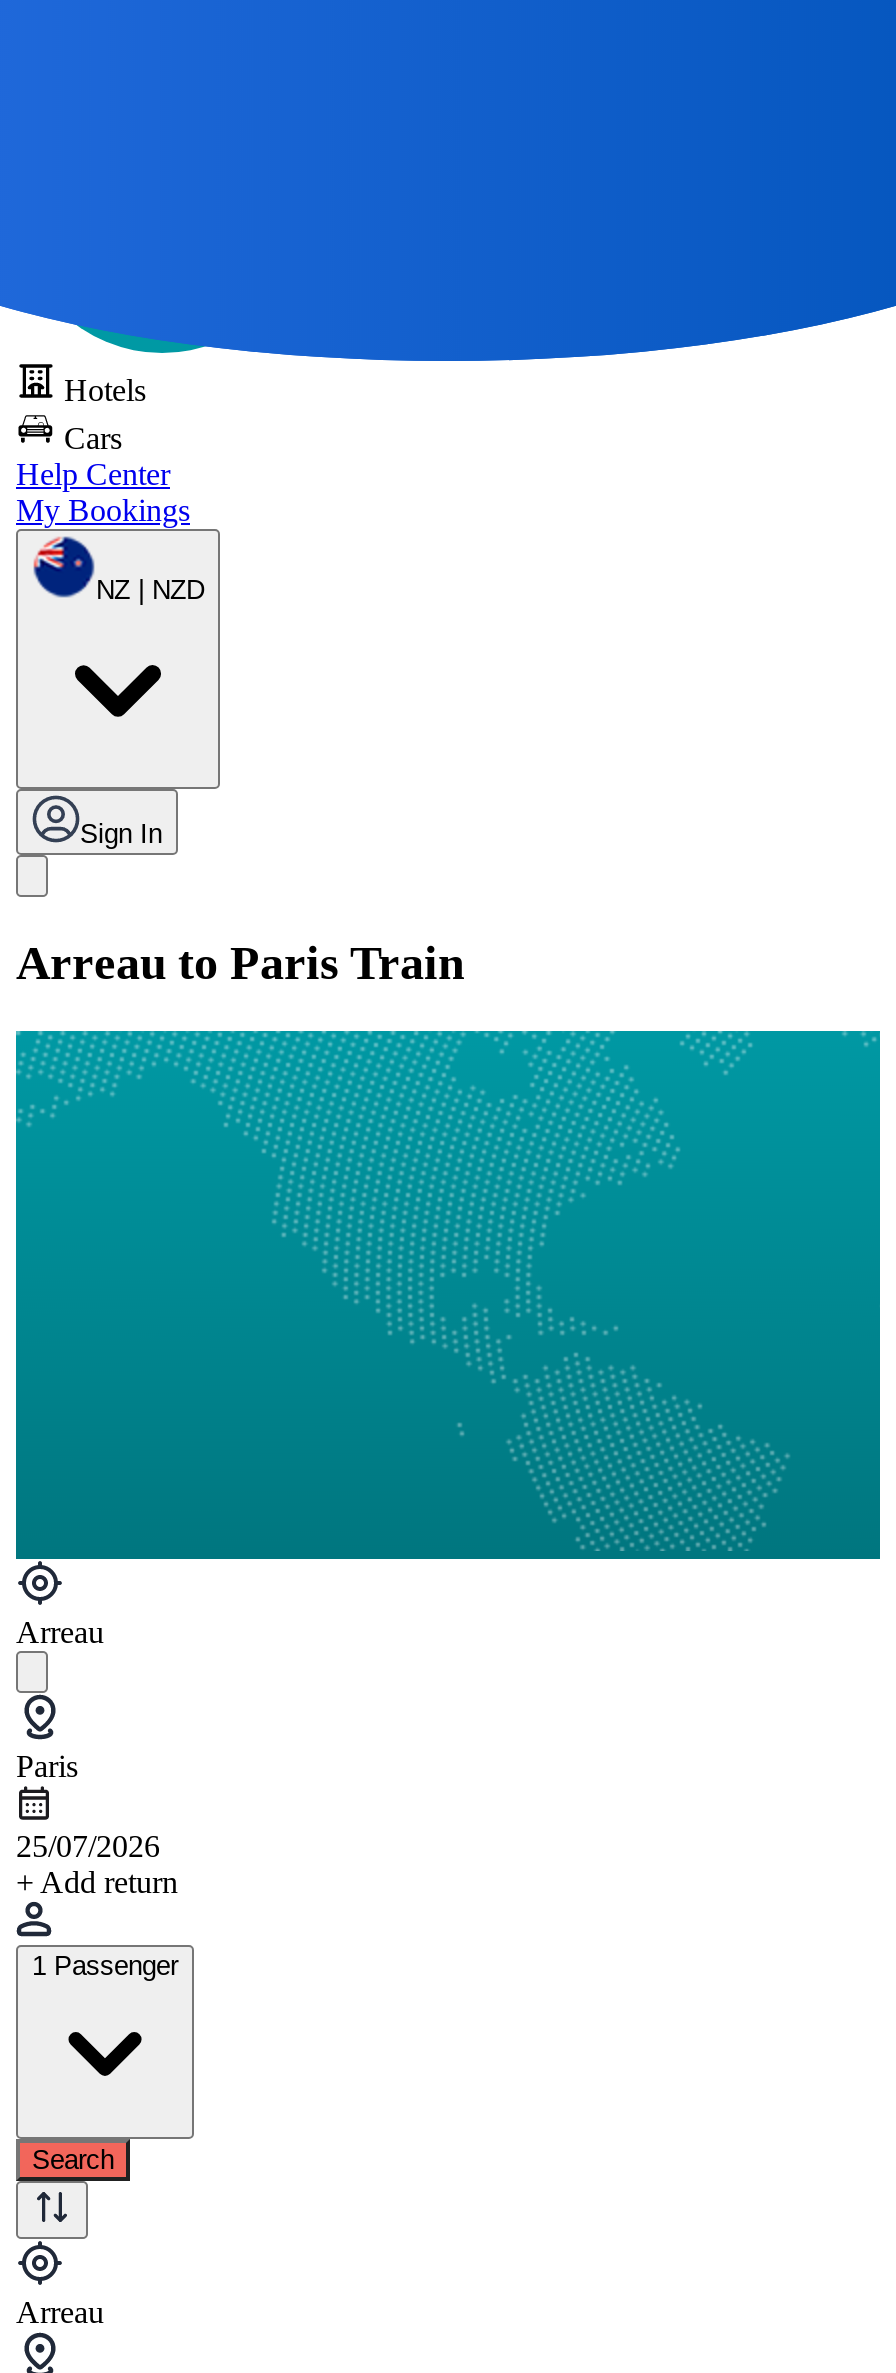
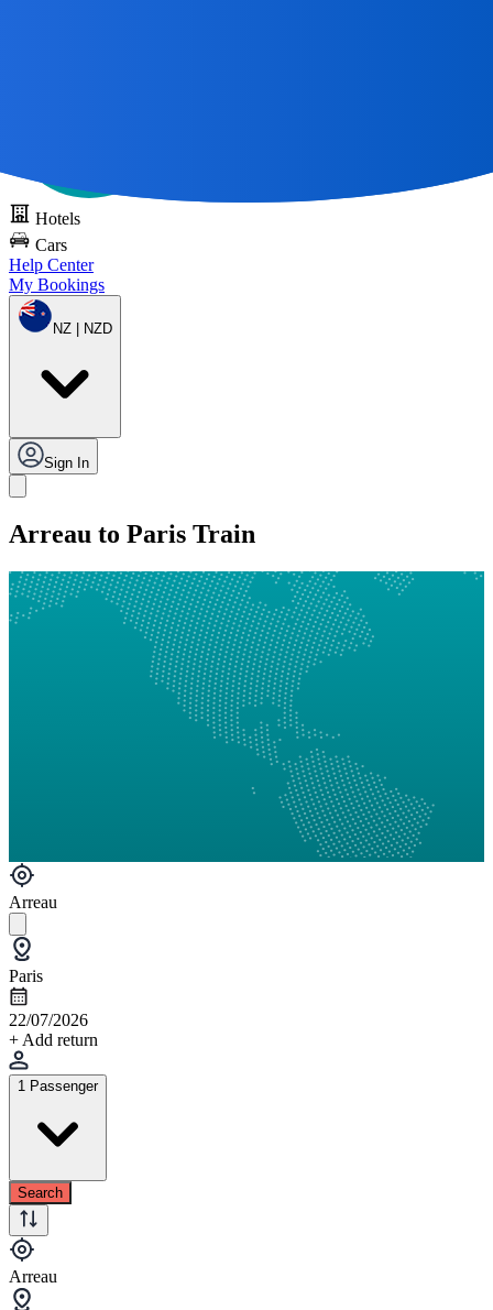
[16,1829,160,1863] 25/07/2026 -> [9,1010,88,1029] 22/07/2026

